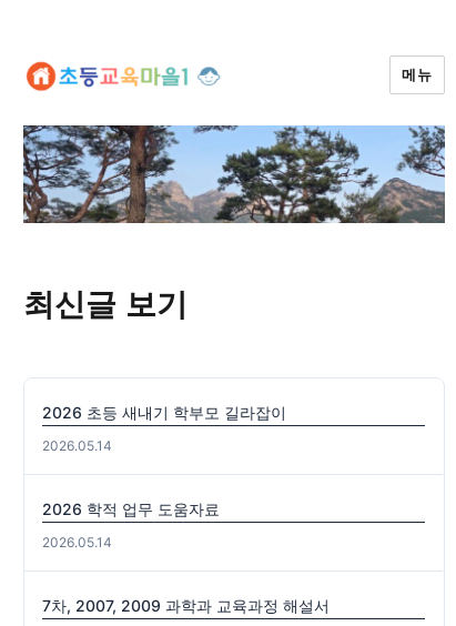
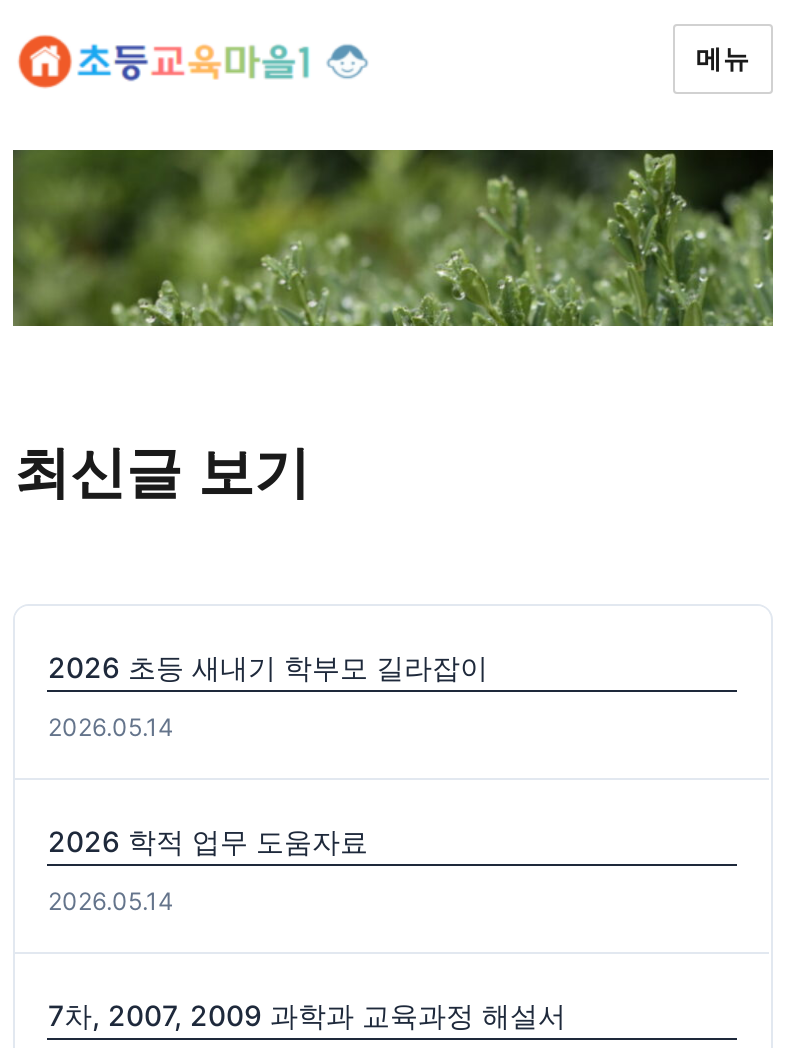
[22,124,446,224] [image] -> [11,148,775,328] [image]

